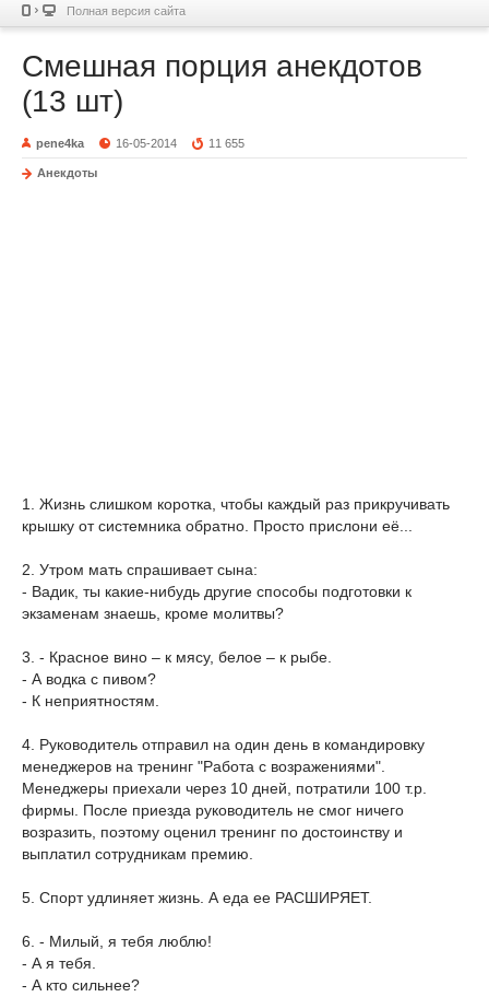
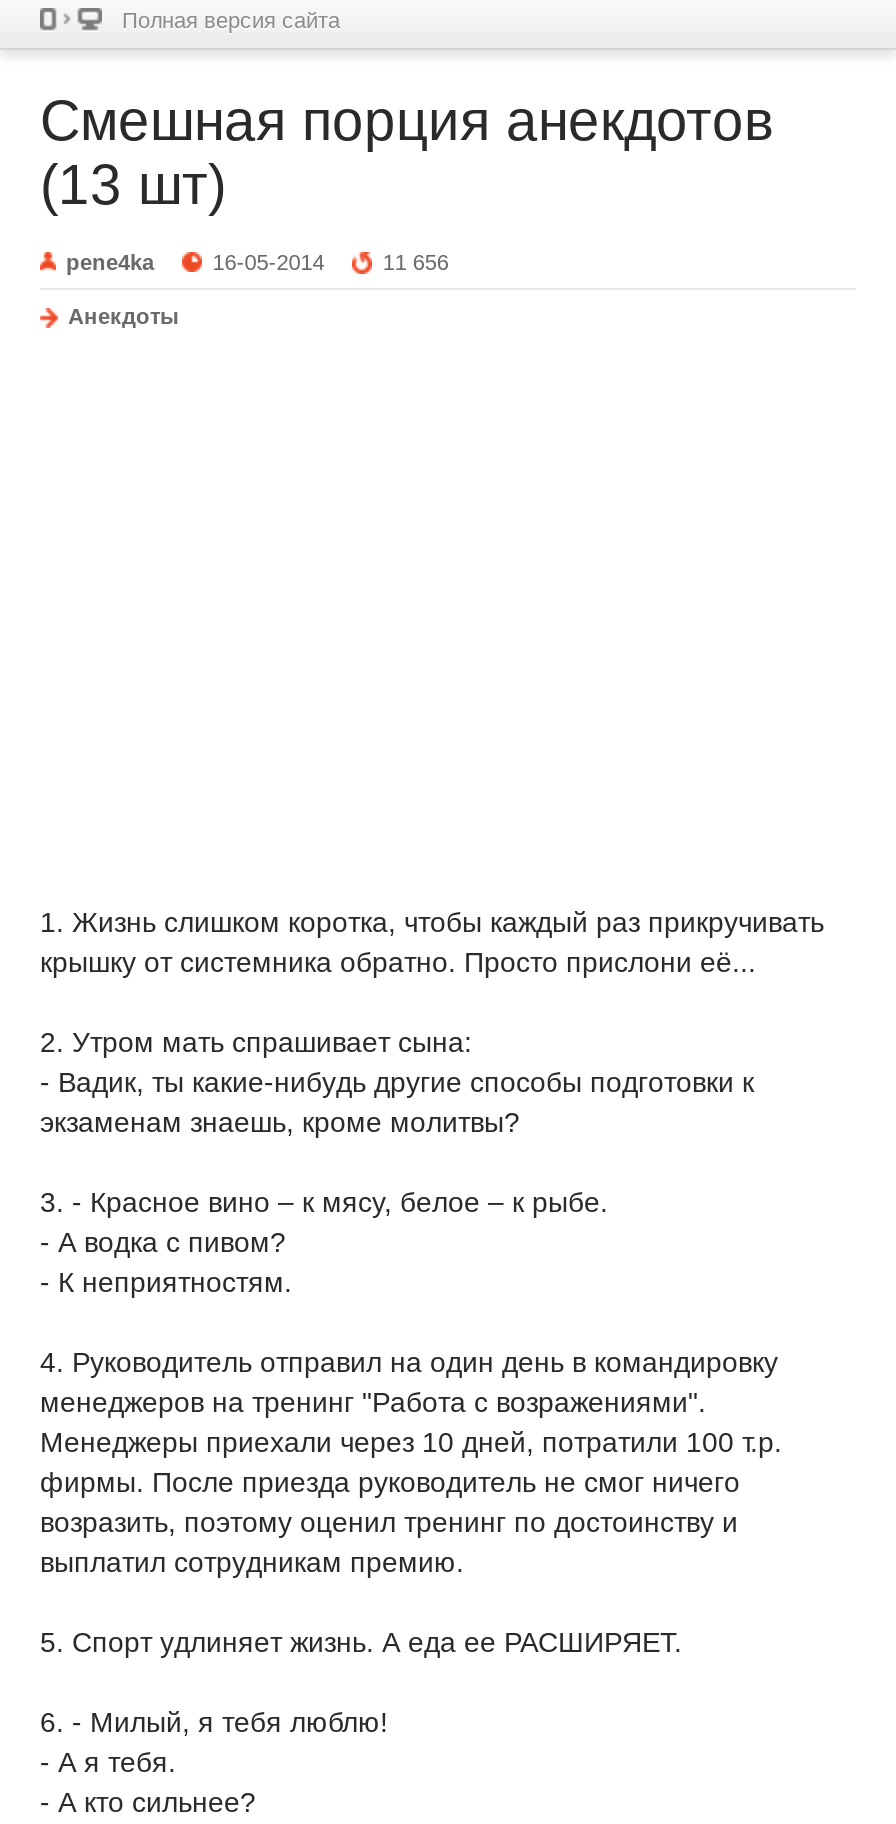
[209,137,245,150] 11 655 -> [383,250,449,274] 11 656

